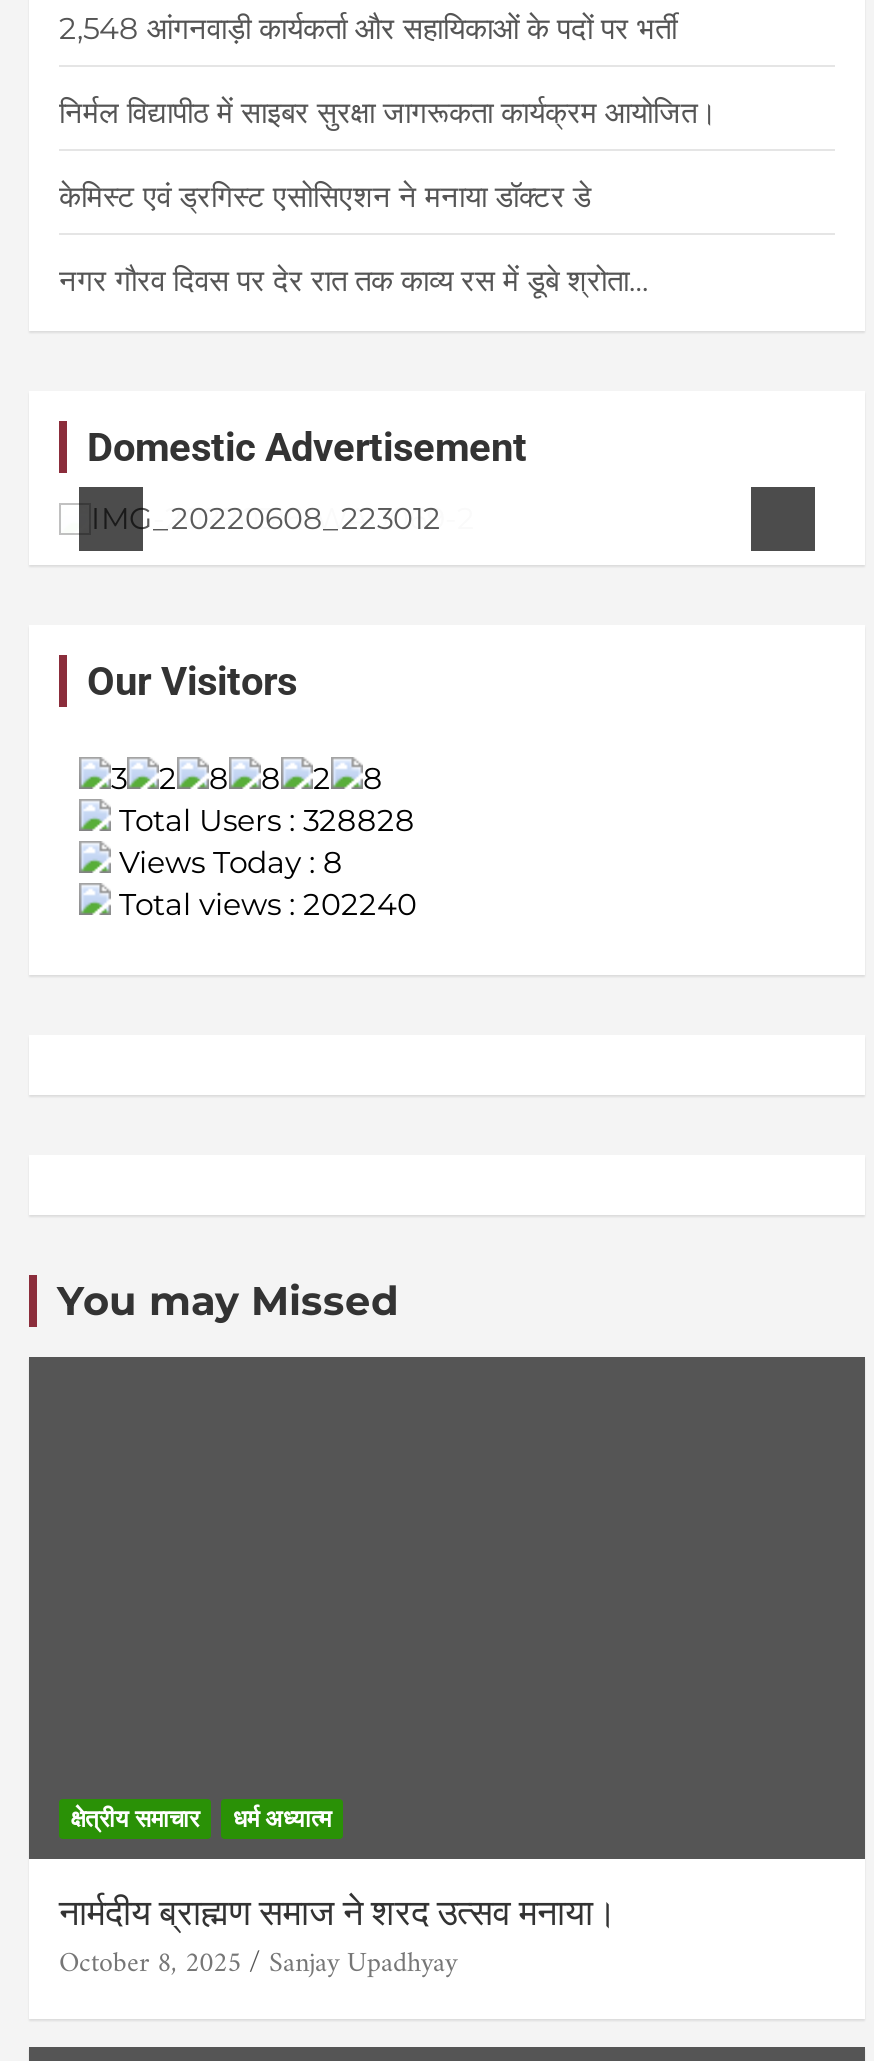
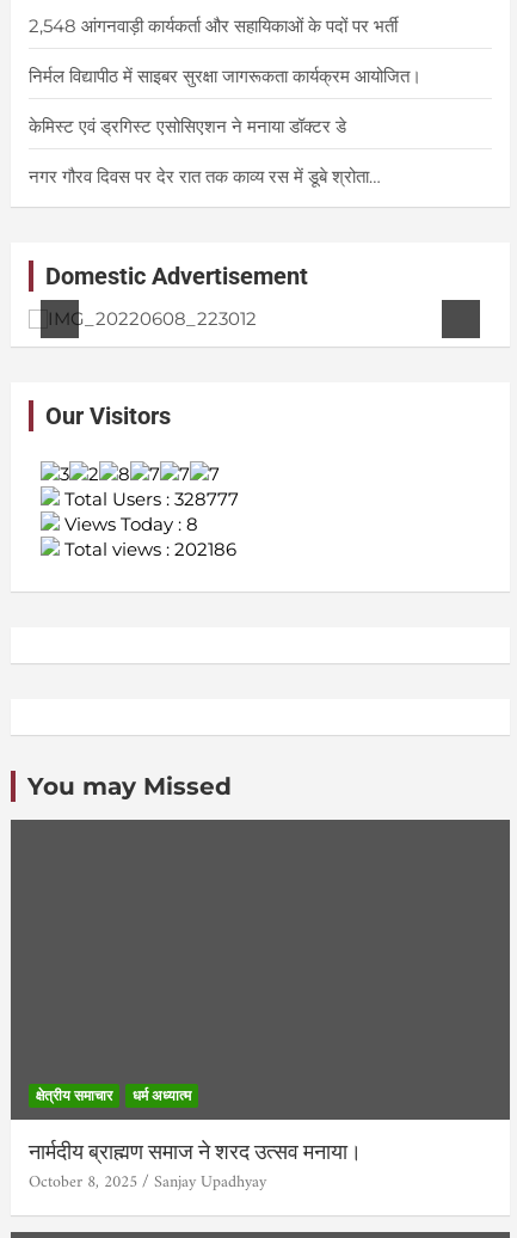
[111,801,415,839] Total Users : 328828 -> [60,487,239,510] Total Users : 328777
[111,885,417,923] Total views : 202240 -> [60,538,236,560] Total views : 202186

